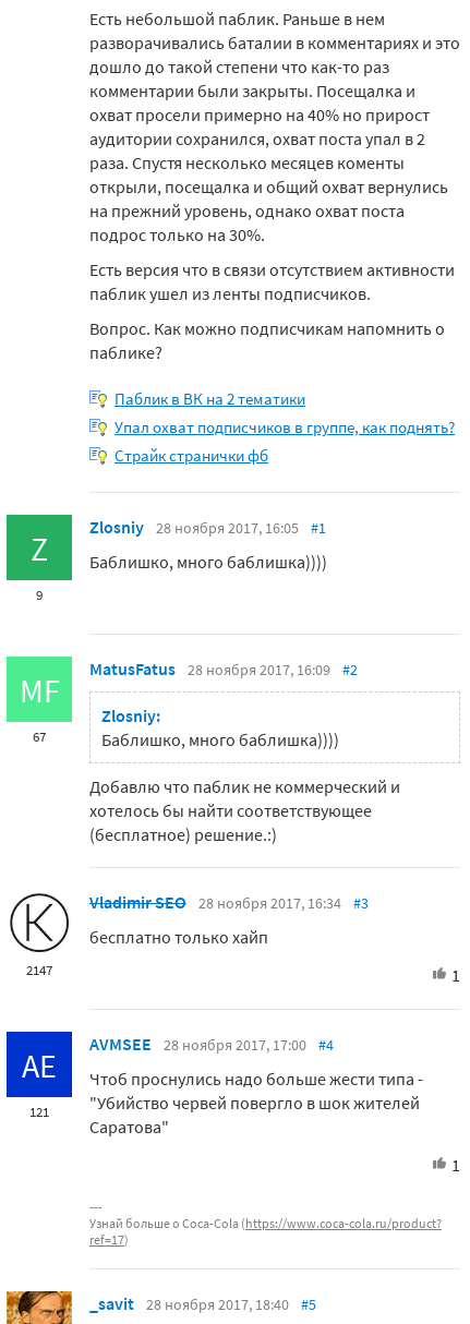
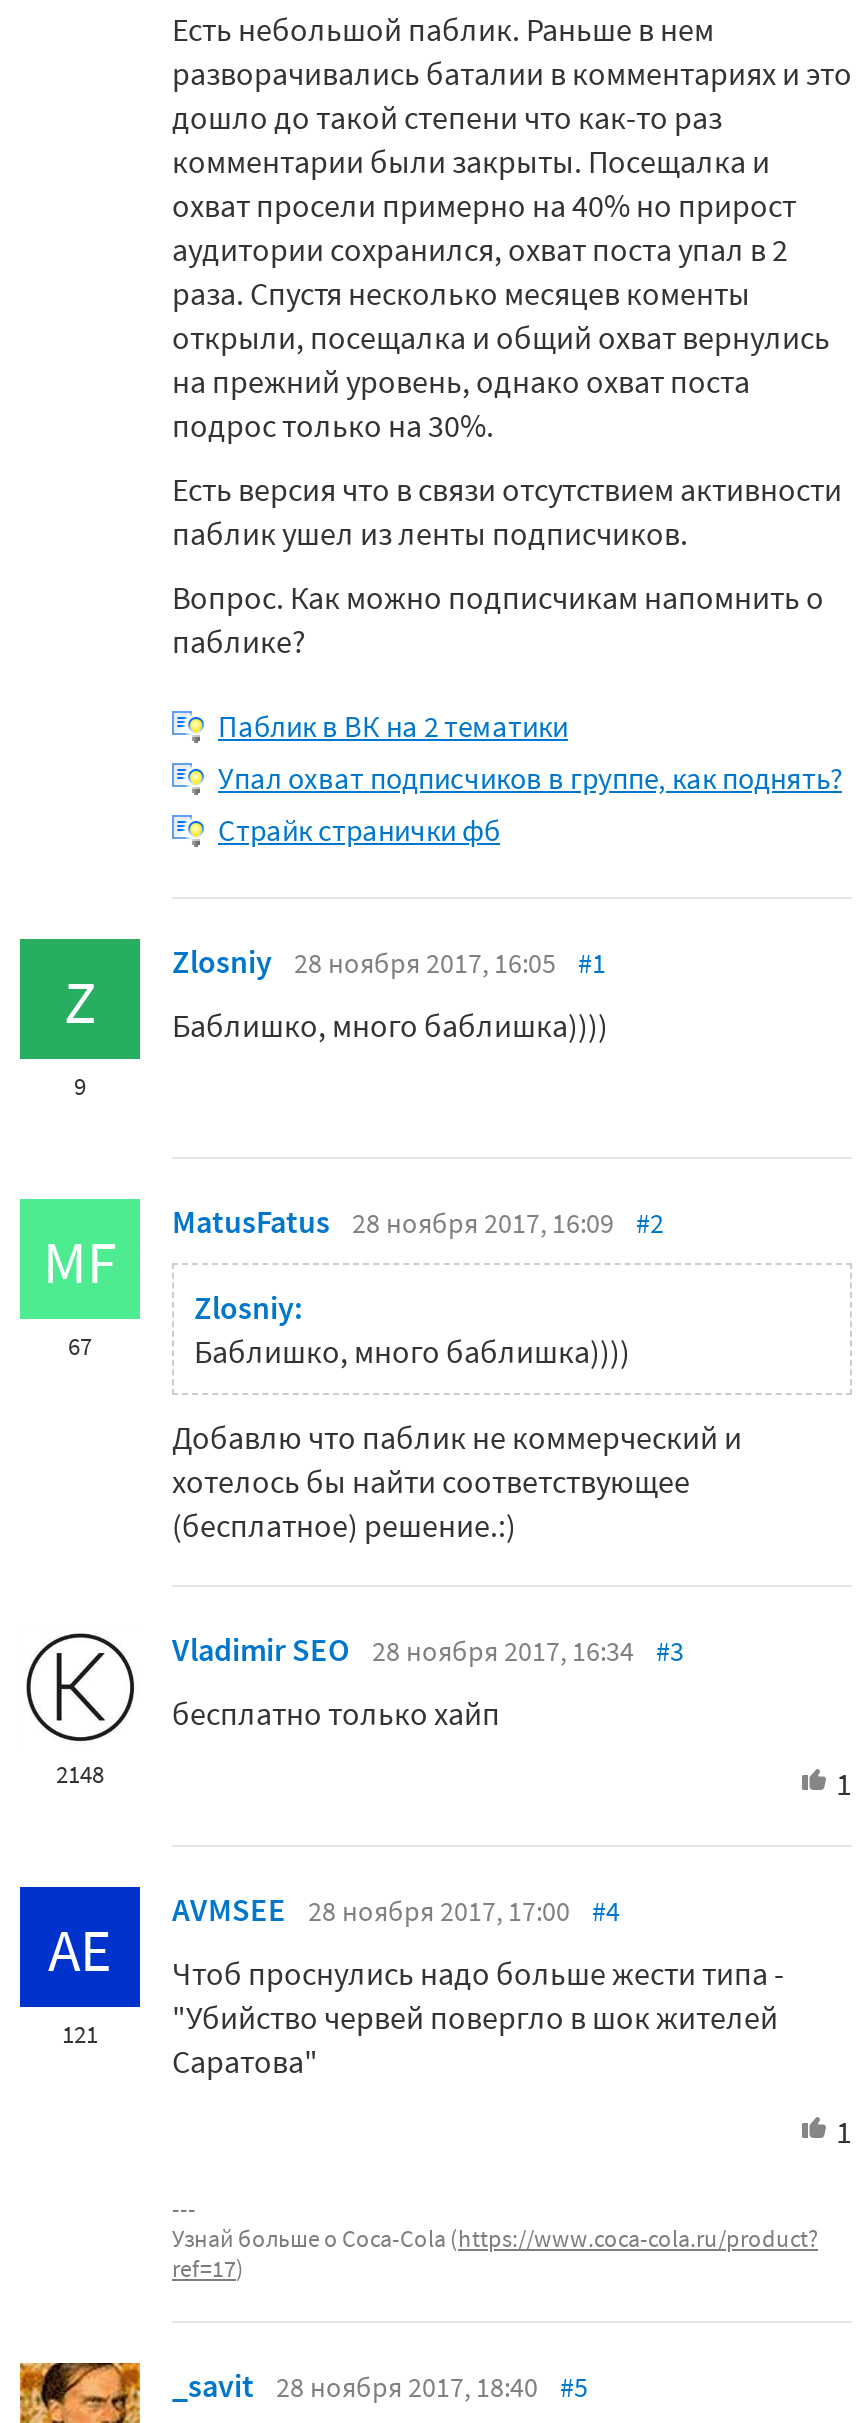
[26,961,52,978] 2147 -> [56,1758,104,1788] 2148

